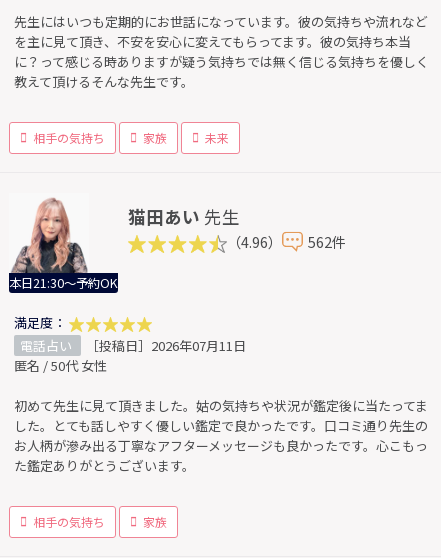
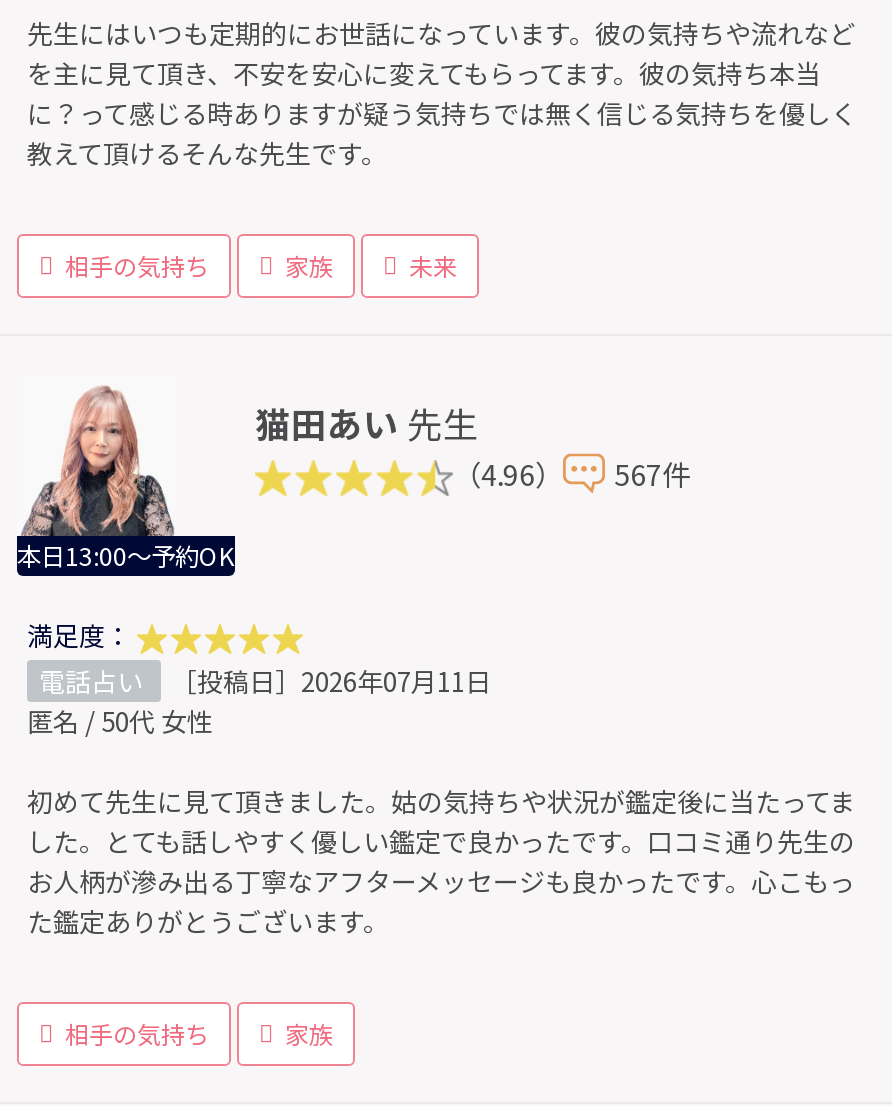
[227,231,345,252] （4.96） 562件 -> [453,452,690,494] （4.96） 567件
[9,274,118,292] 本日21:30～予約OK -> [17,538,235,574] 本日13:00～予約OK

